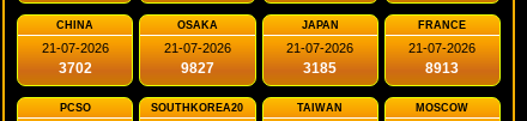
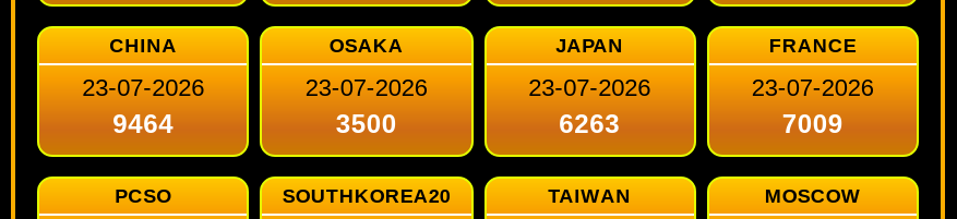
[41,41,109,55] 21-07-2026 -> [82,75,204,101] 23-07-2026
[164,41,231,55] 21-07-2026 -> [305,75,428,101] 23-07-2026
[286,41,353,55] 21-07-2026 -> [528,75,651,101] 23-07-2026
[409,41,476,55] 21-07-2026 -> [752,75,874,101] 23-07-2026
[58,60,92,77] 3702 -> [113,109,174,140] 9464
[181,60,214,77] 9827 -> [336,109,397,140] 3500
[303,60,337,77] 3185 -> [559,109,620,140] 6263
[426,60,459,77] 8913 -> [782,109,843,140] 7009

